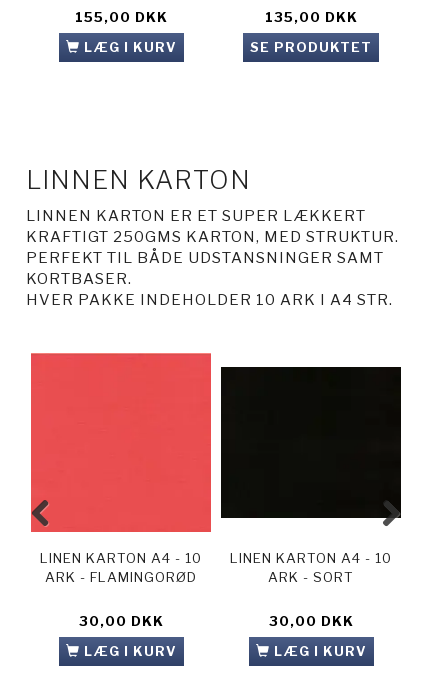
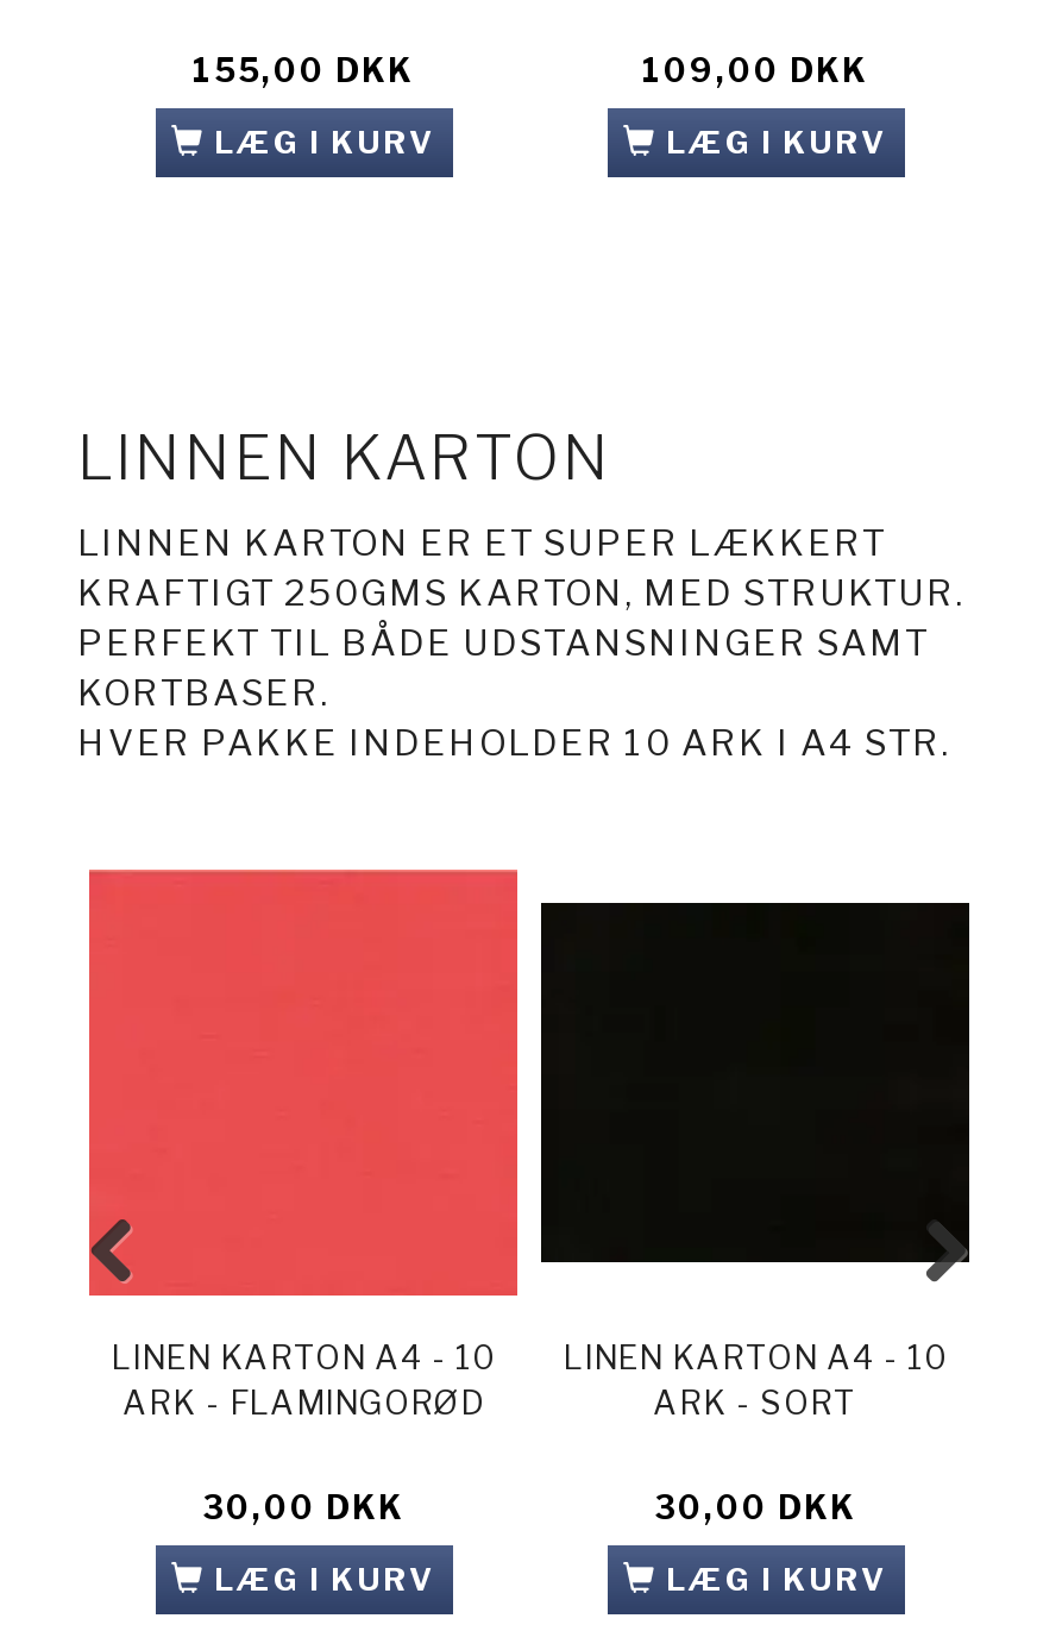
[264,9,357,25] 135,00 DKK -> [642,51,868,89] 109,00 DKK
[250,39,372,55] SE PRODUKTET -> [666,123,887,161] LÆG I KURV

